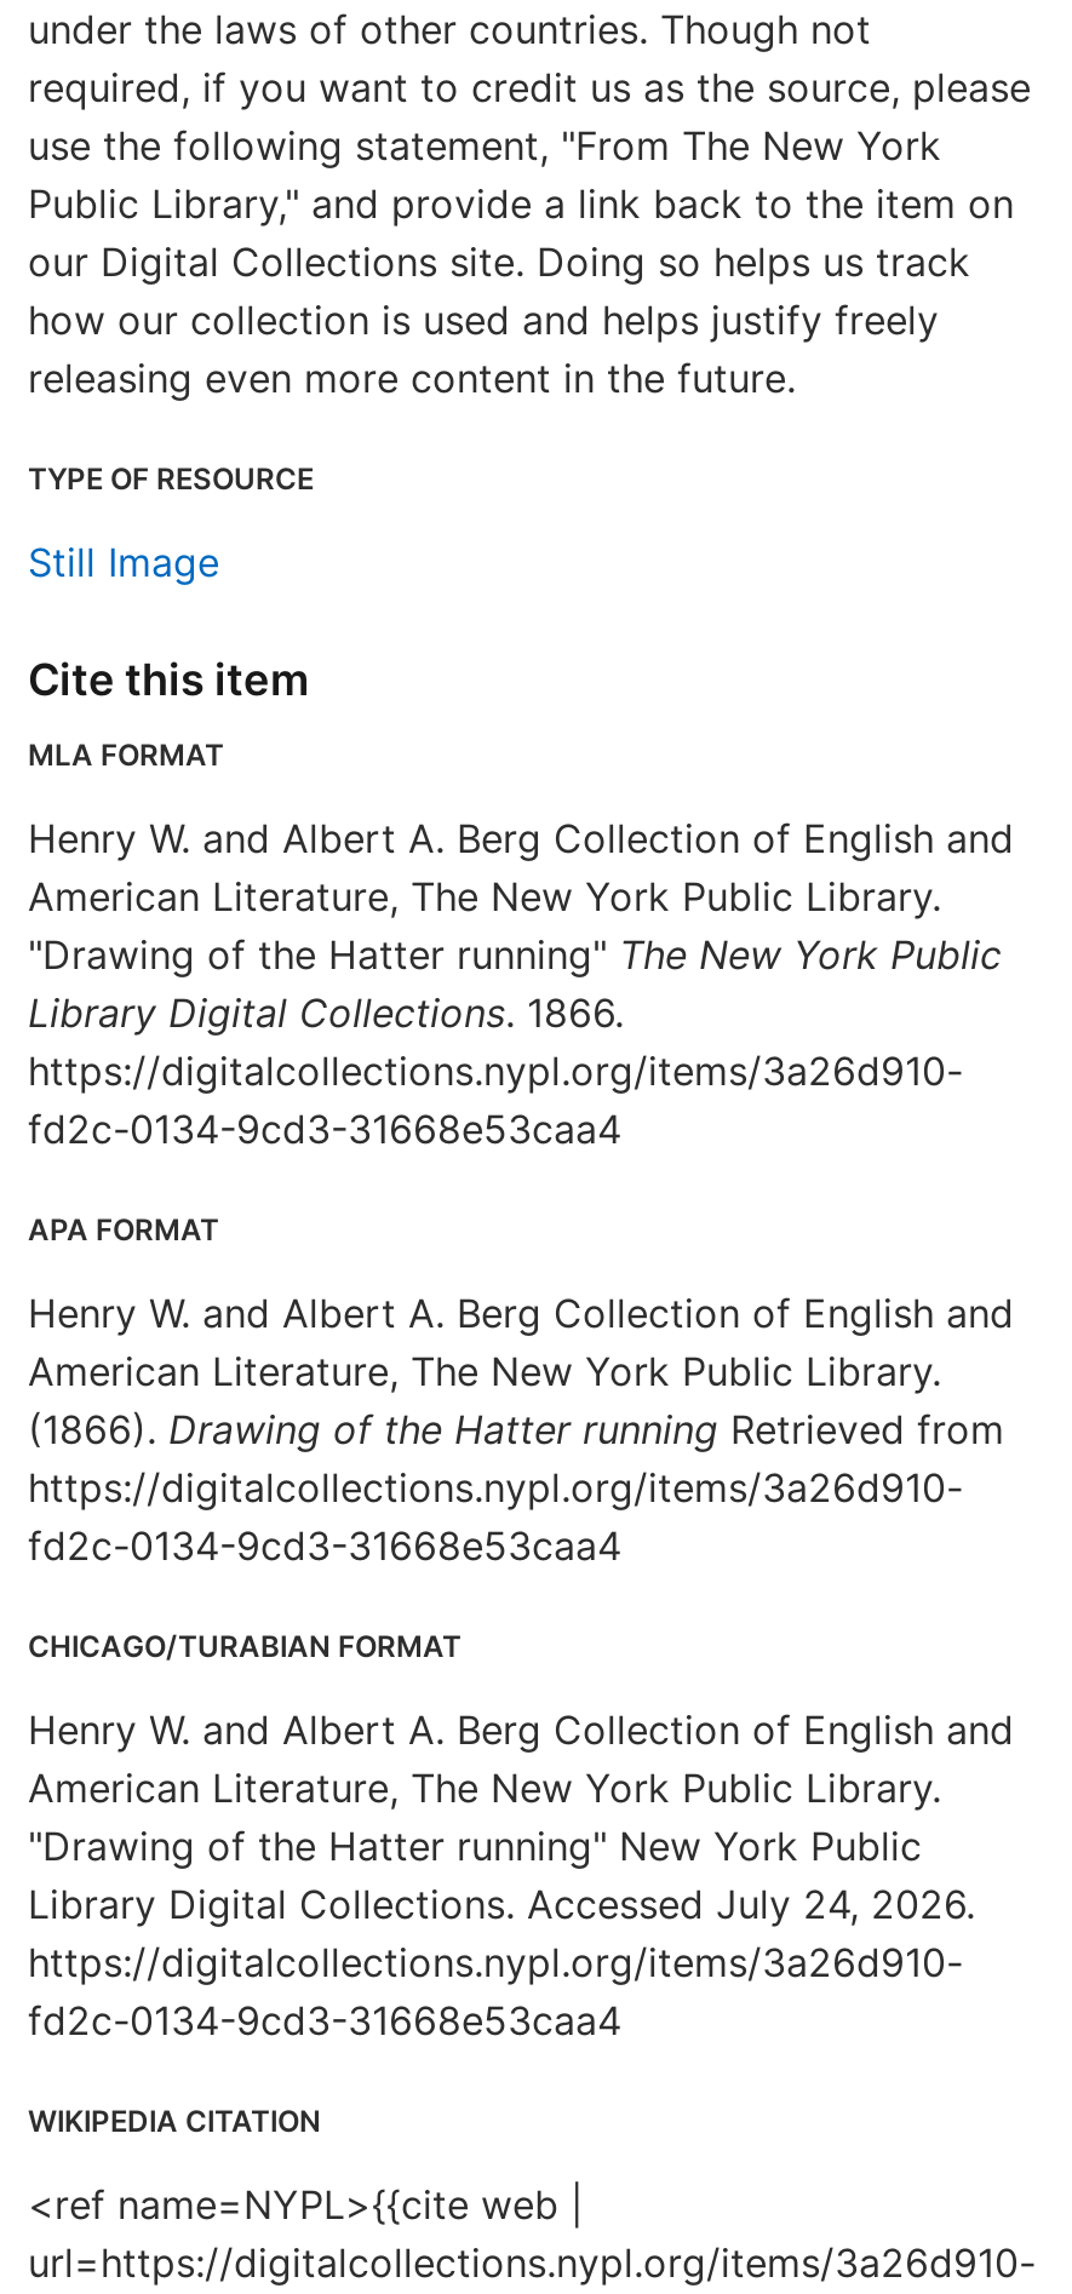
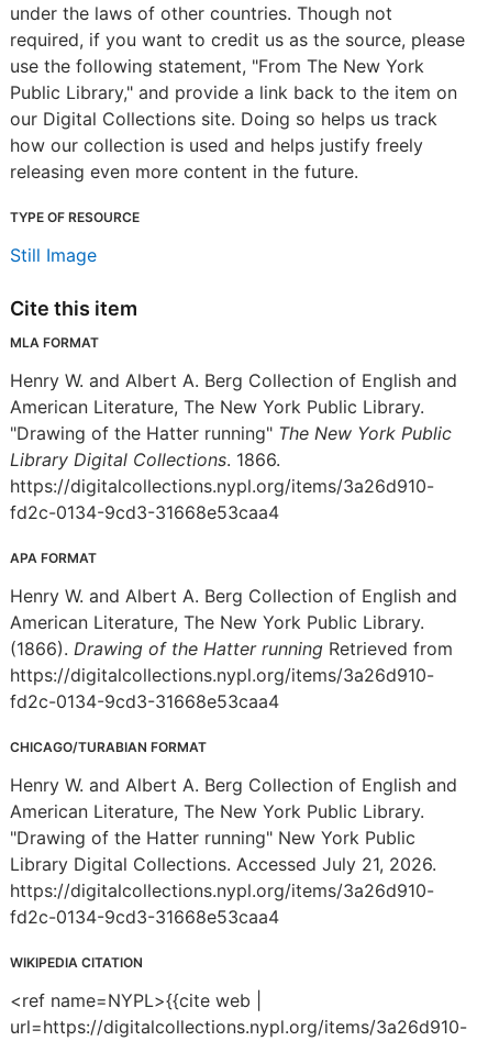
[28,1880,975,1928] Library Digital Collections. Accessed July 24, 2026. -> [10,853,436,875] Library Digital Collections. Accessed July 21, 2026.

